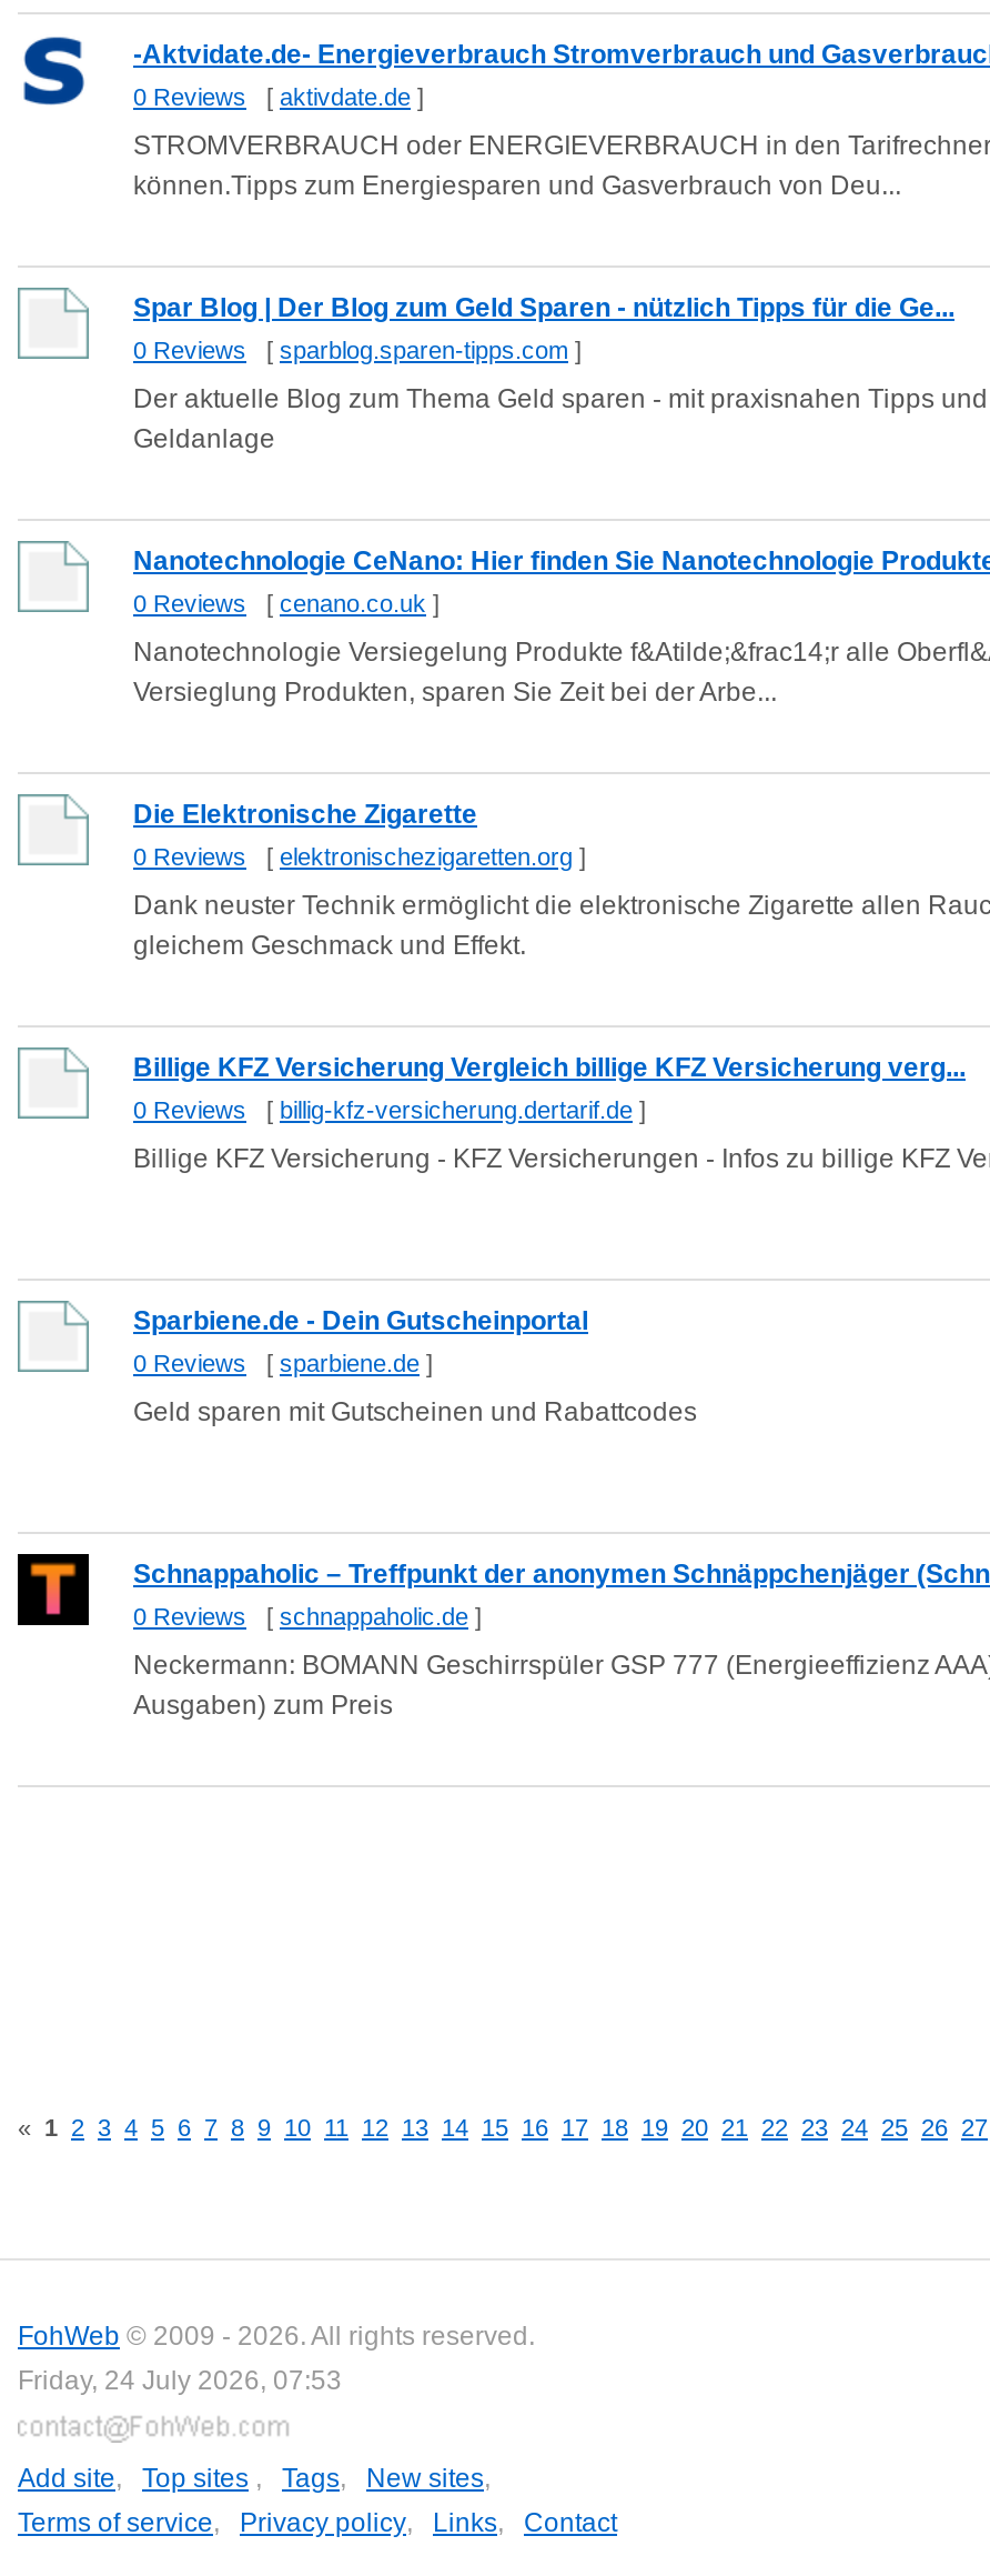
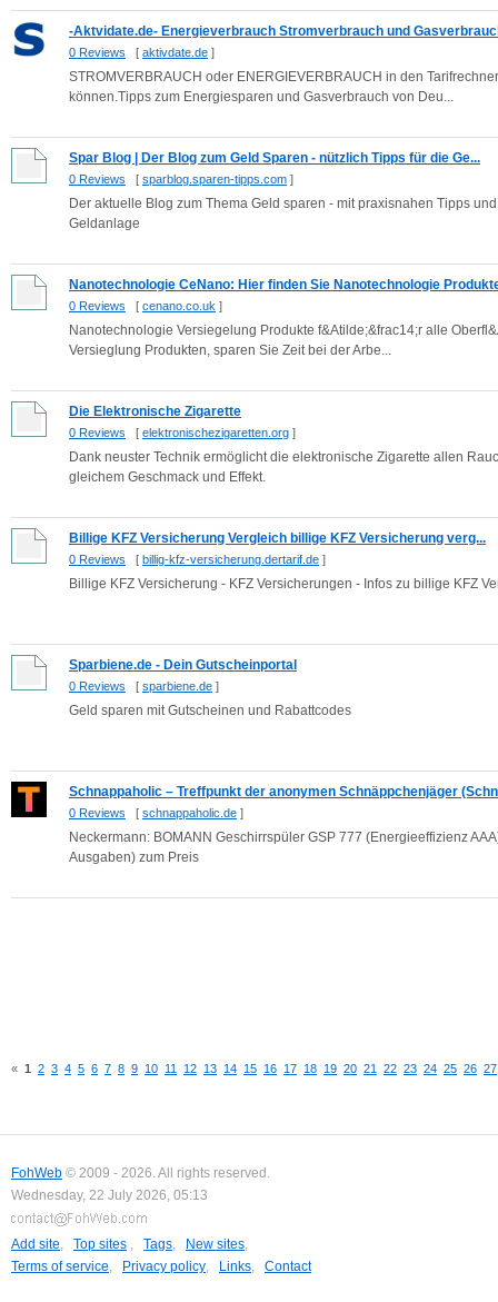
[18,2365,342,2396] Friday, 24 July 2026, 07:53 -> [11,1187,208,1203] Wednesday, 22 July 2026, 05:13

